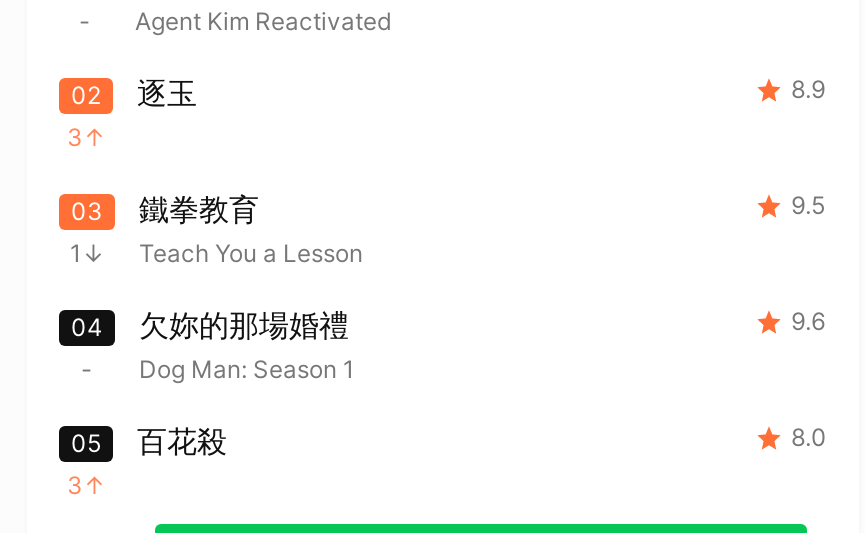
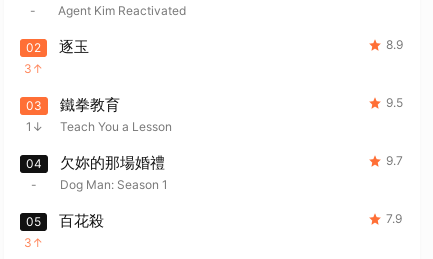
[791,306,825,336] 9.6 -> [386,153,403,168] 9.7
[791,422,827,452] 8.0 -> [386,211,402,226] 7.9

